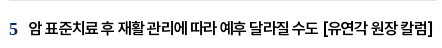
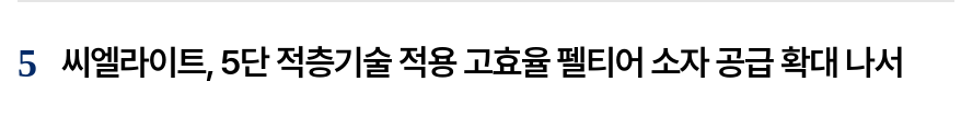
[29,19,433,38] 암 표준치료 후 재활 관리에 따라 예후 달라질 수도 [유연각 원장 칼럼] -> [61,42,903,84] 씨엘라이트, 5단 적층기술 적용 고효율 펠티어 소자 공급 확대 나서

